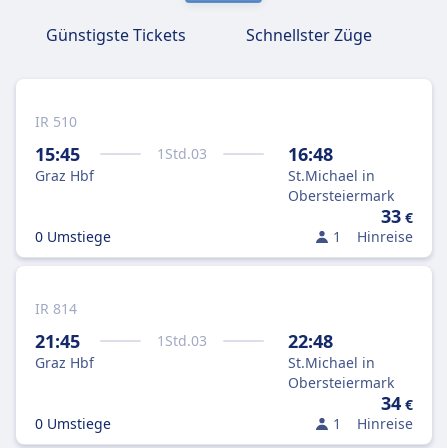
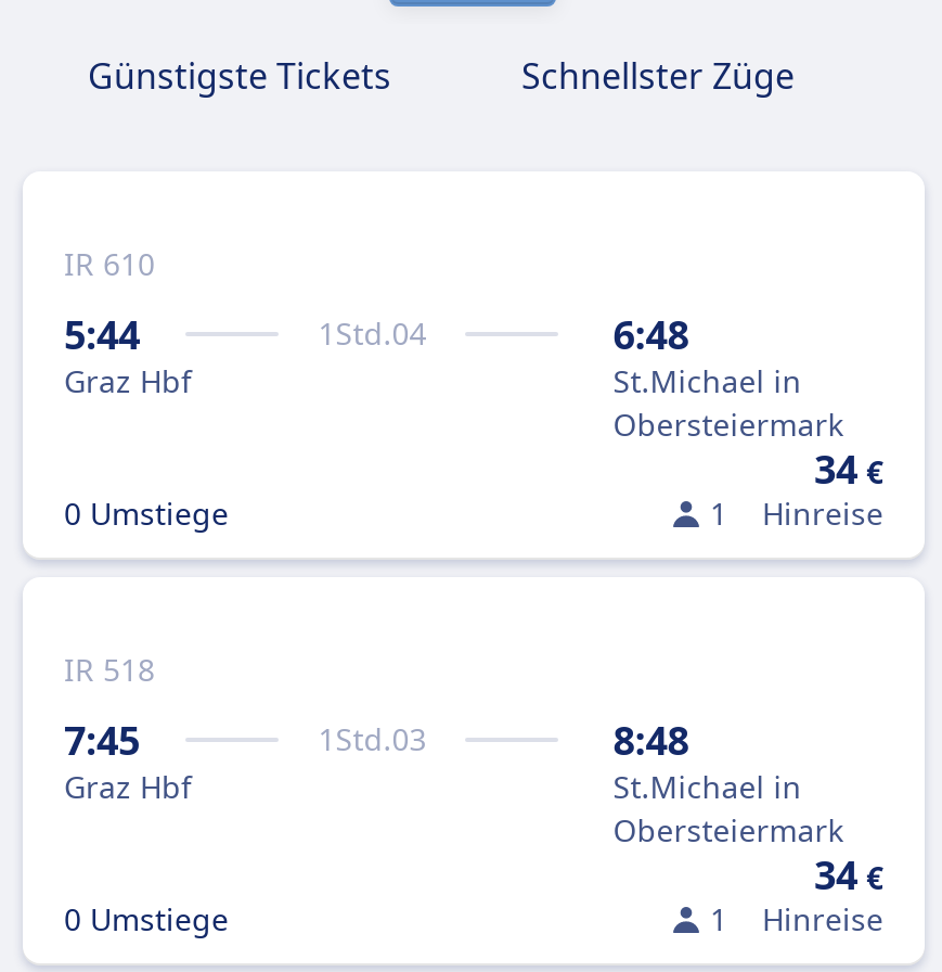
[35,112,77,131] IR 510 -> [64,243,155,284] IR 610
[35,142,80,166] 15:45 -> [64,308,140,360] 5:44
[157,144,207,163] 1 Std.03 -> [318,312,426,354] 1 Std.04
[288,142,333,166] 16:48 -> [613,308,689,360] 6:48
[381,204,413,228] 33 € -> [814,443,883,495] 34 €
[35,299,77,318] IR 814 -> [64,649,155,690] IR 518
[35,329,80,353] 21:45 -> [64,714,140,766] 7:45
[288,329,333,353] 22:48 -> [613,714,689,766] 8:48

